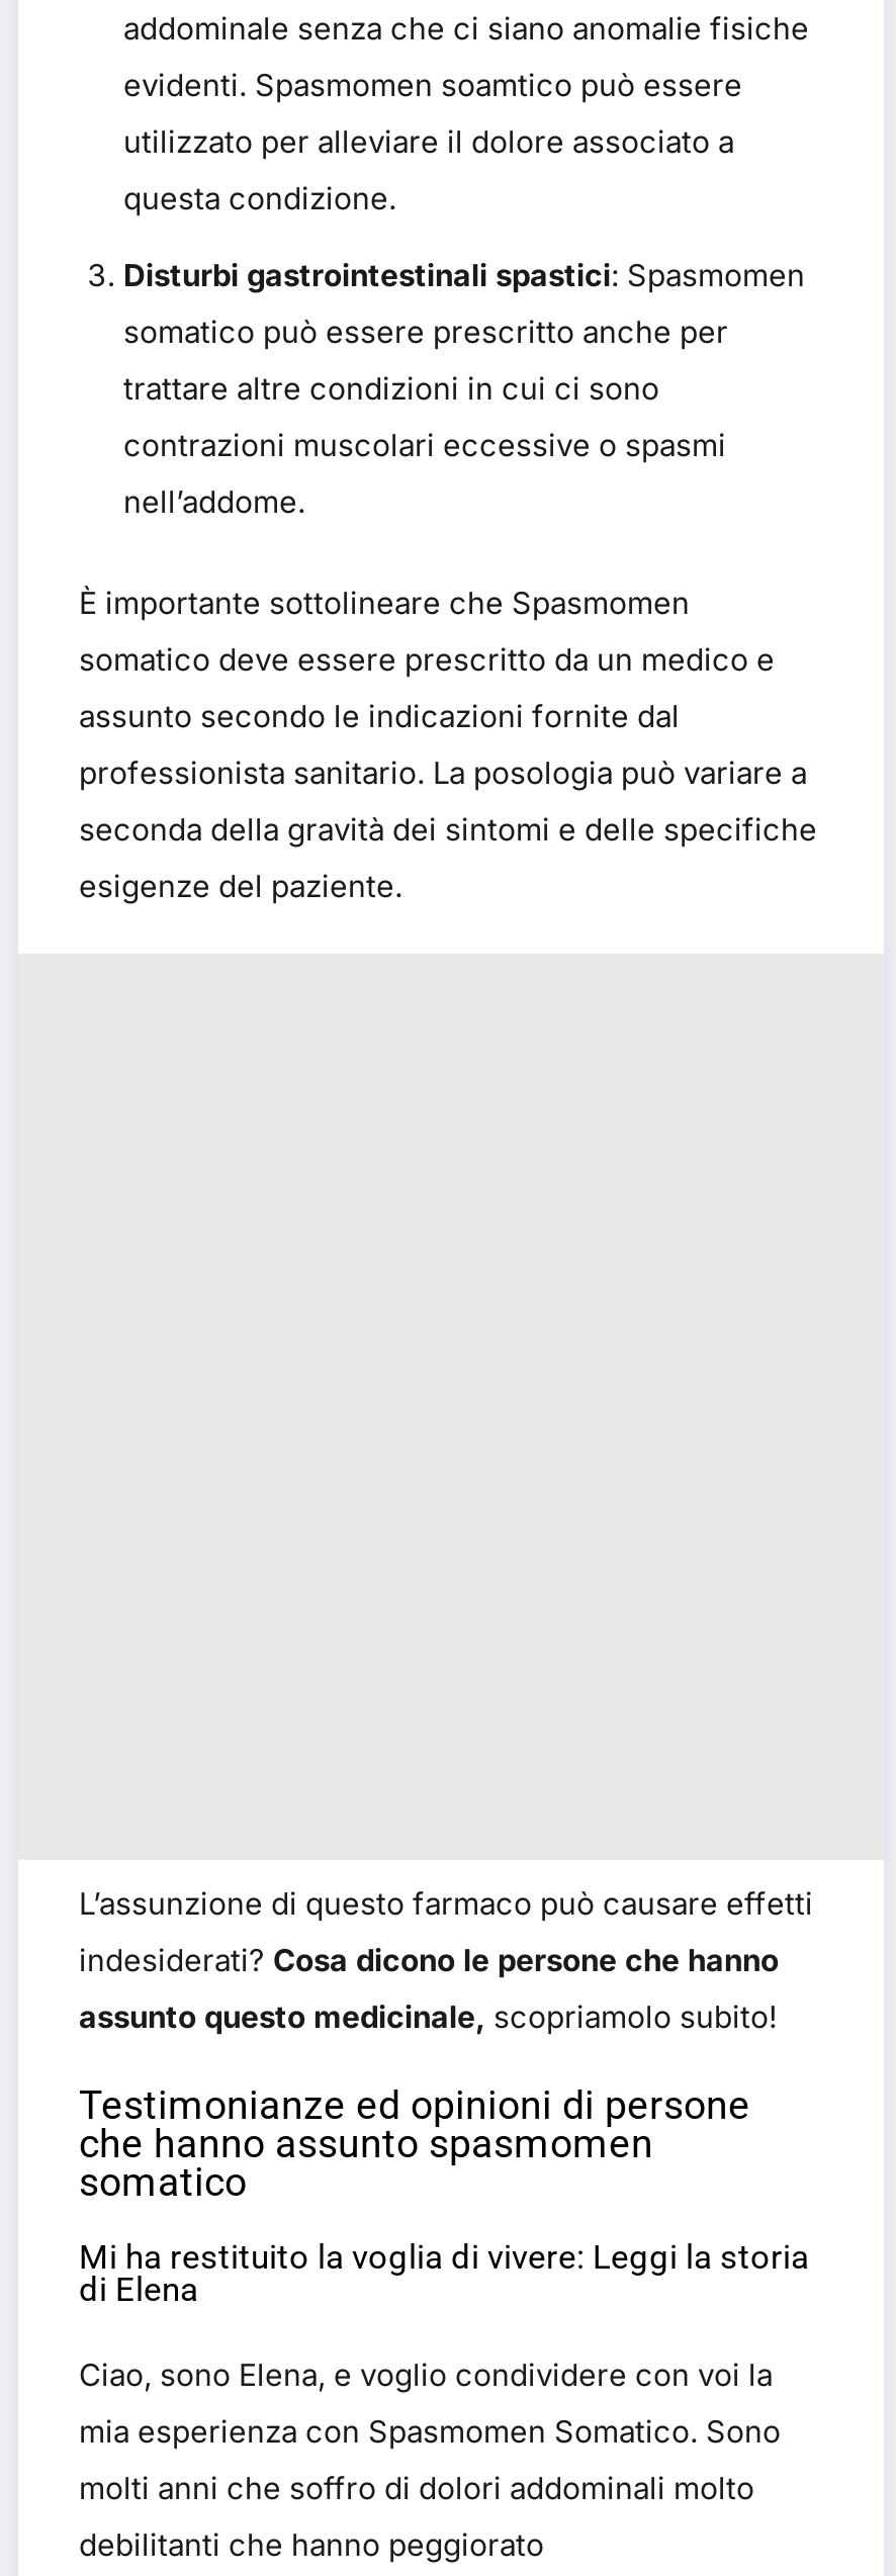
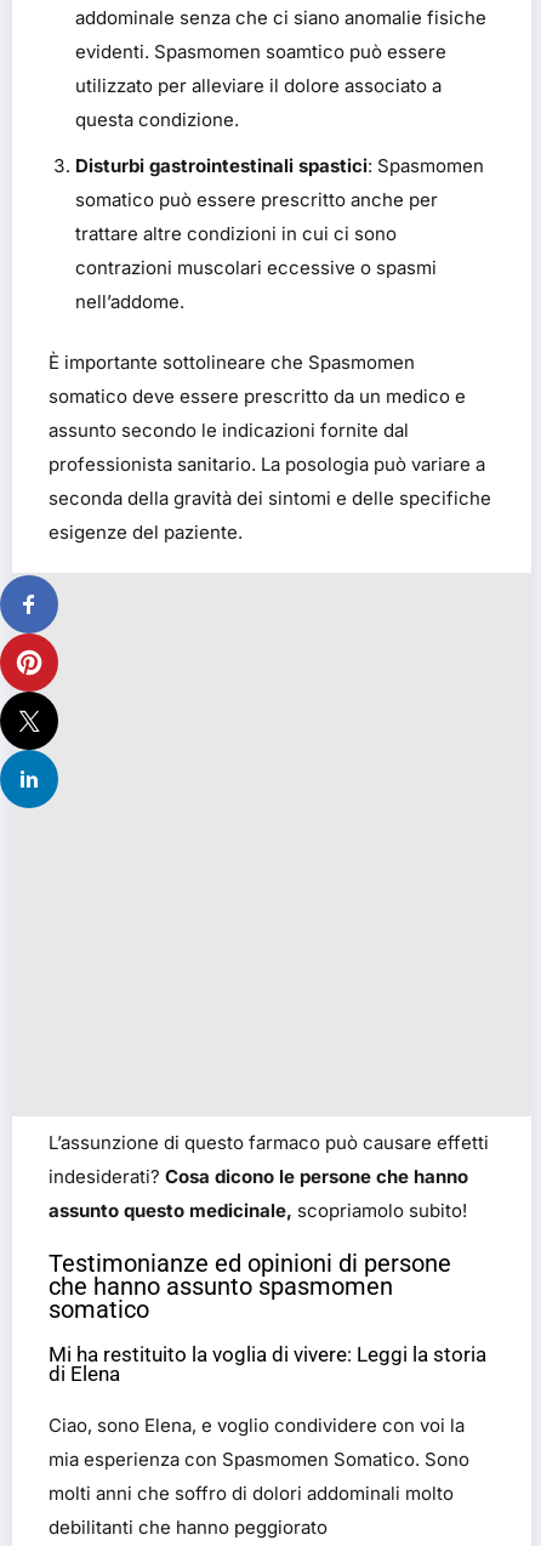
none -> [4,574,59,809] [image]

